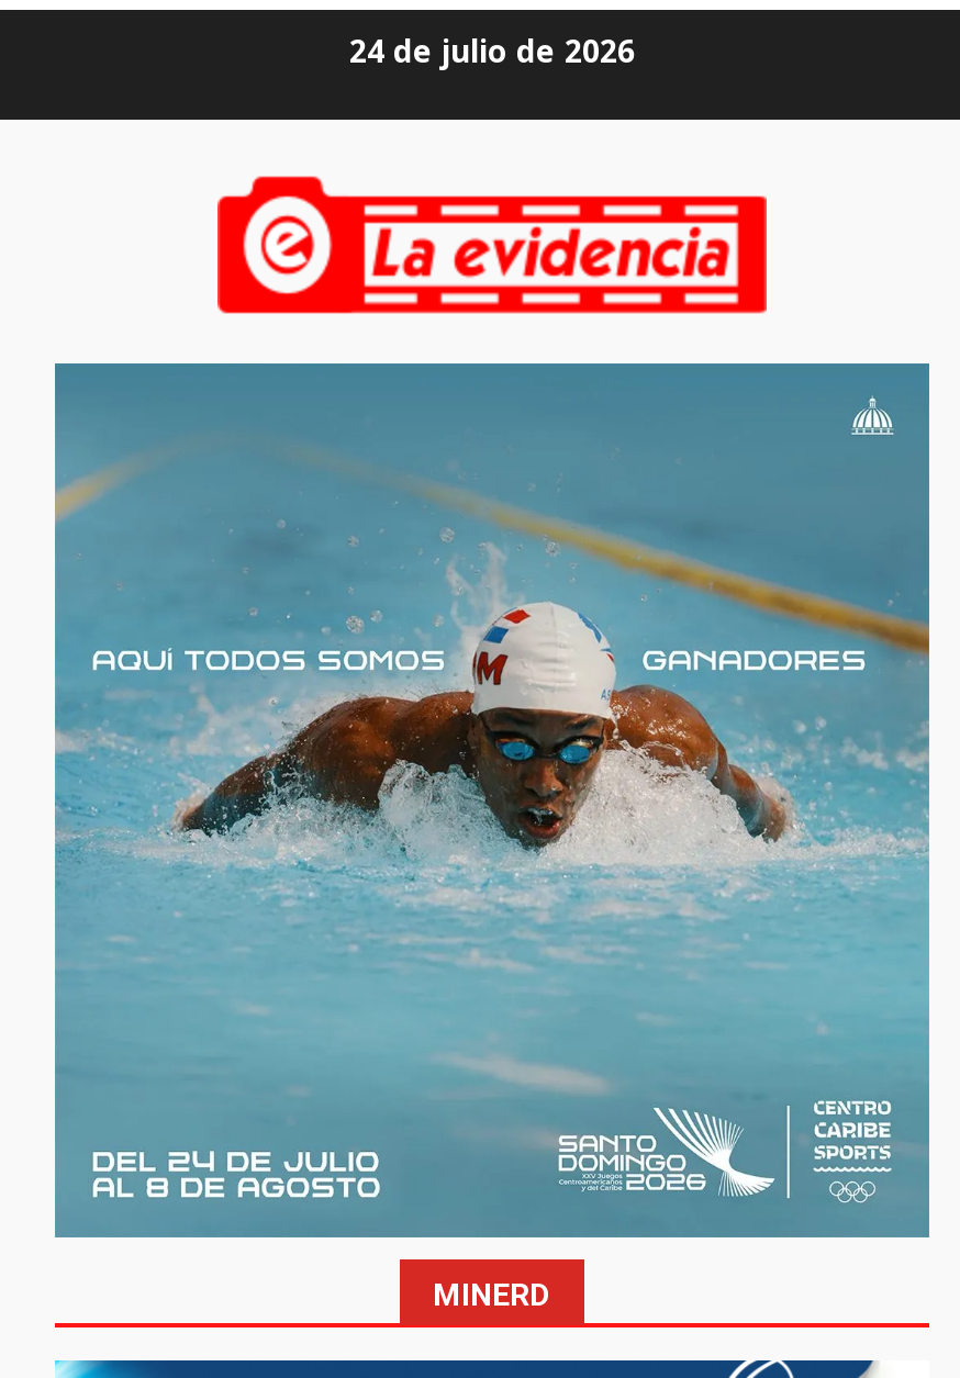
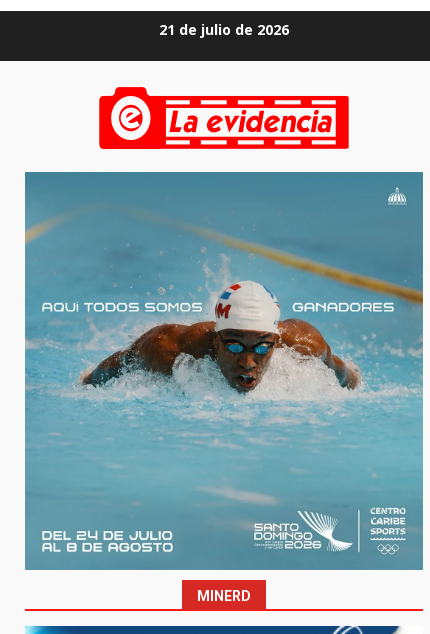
[349,29,635,70] 24 de julio de 2026 -> [159,19,289,38] 21 de julio de 2026

